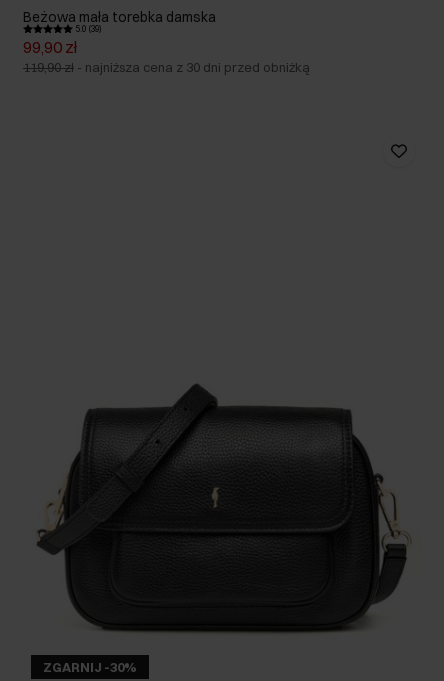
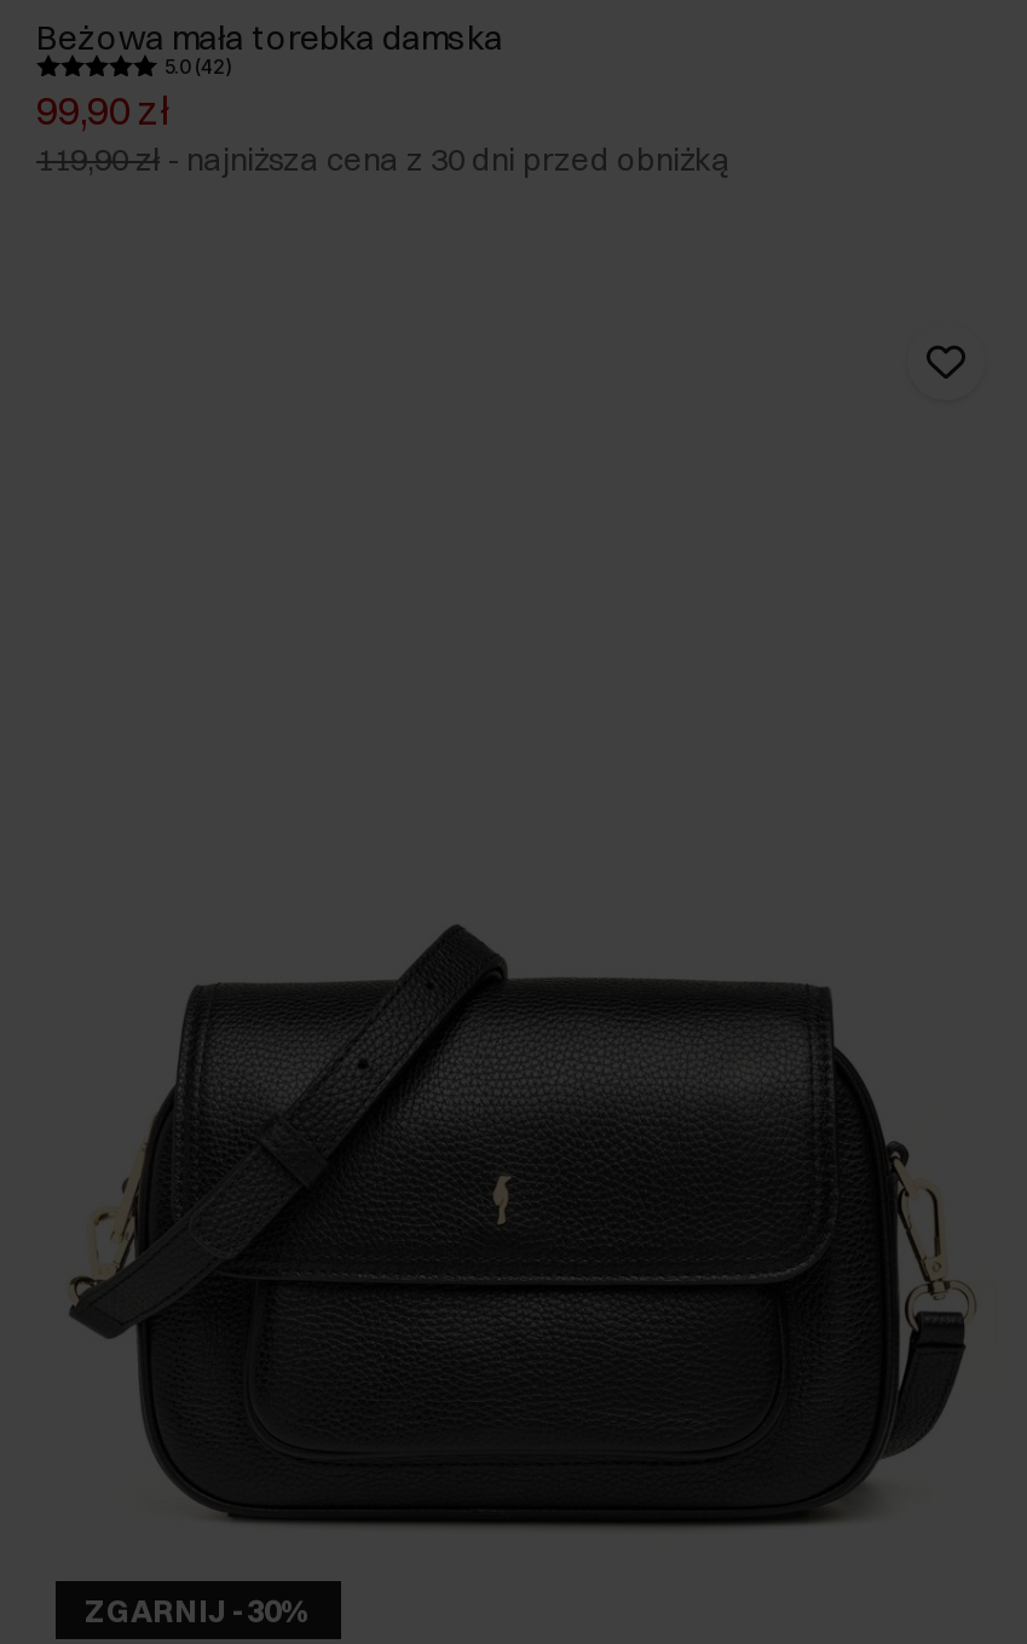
[76,24,102,34] 5.0 (39) -> [165,56,232,80] 5.0 (42)

